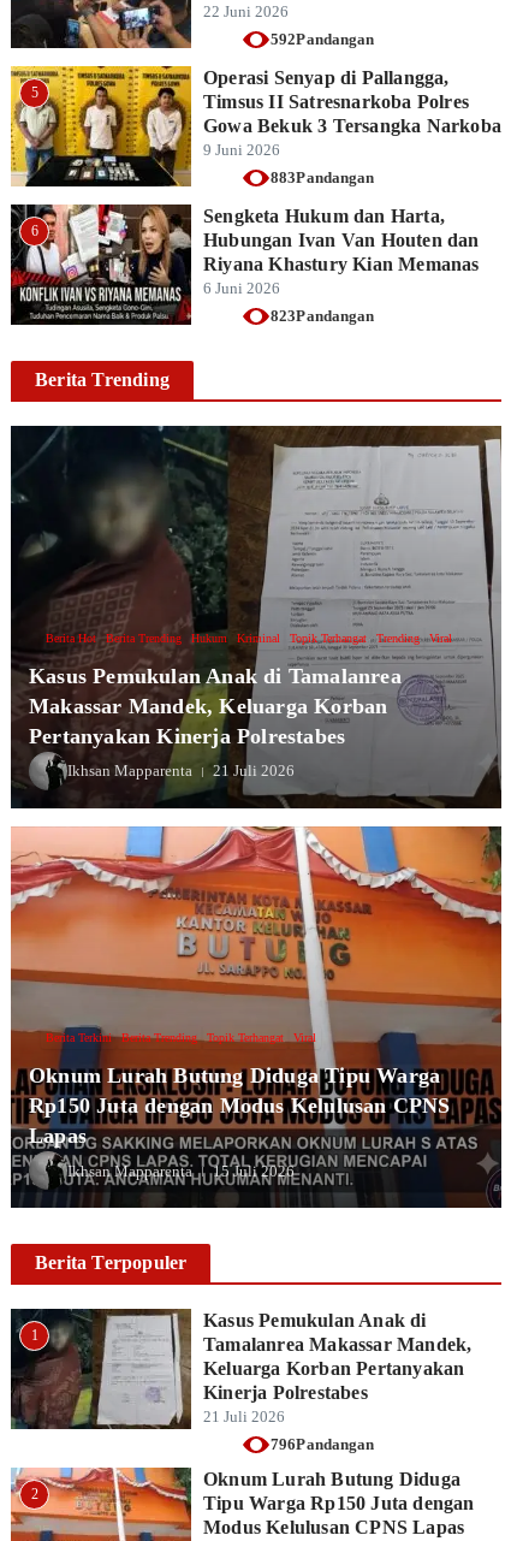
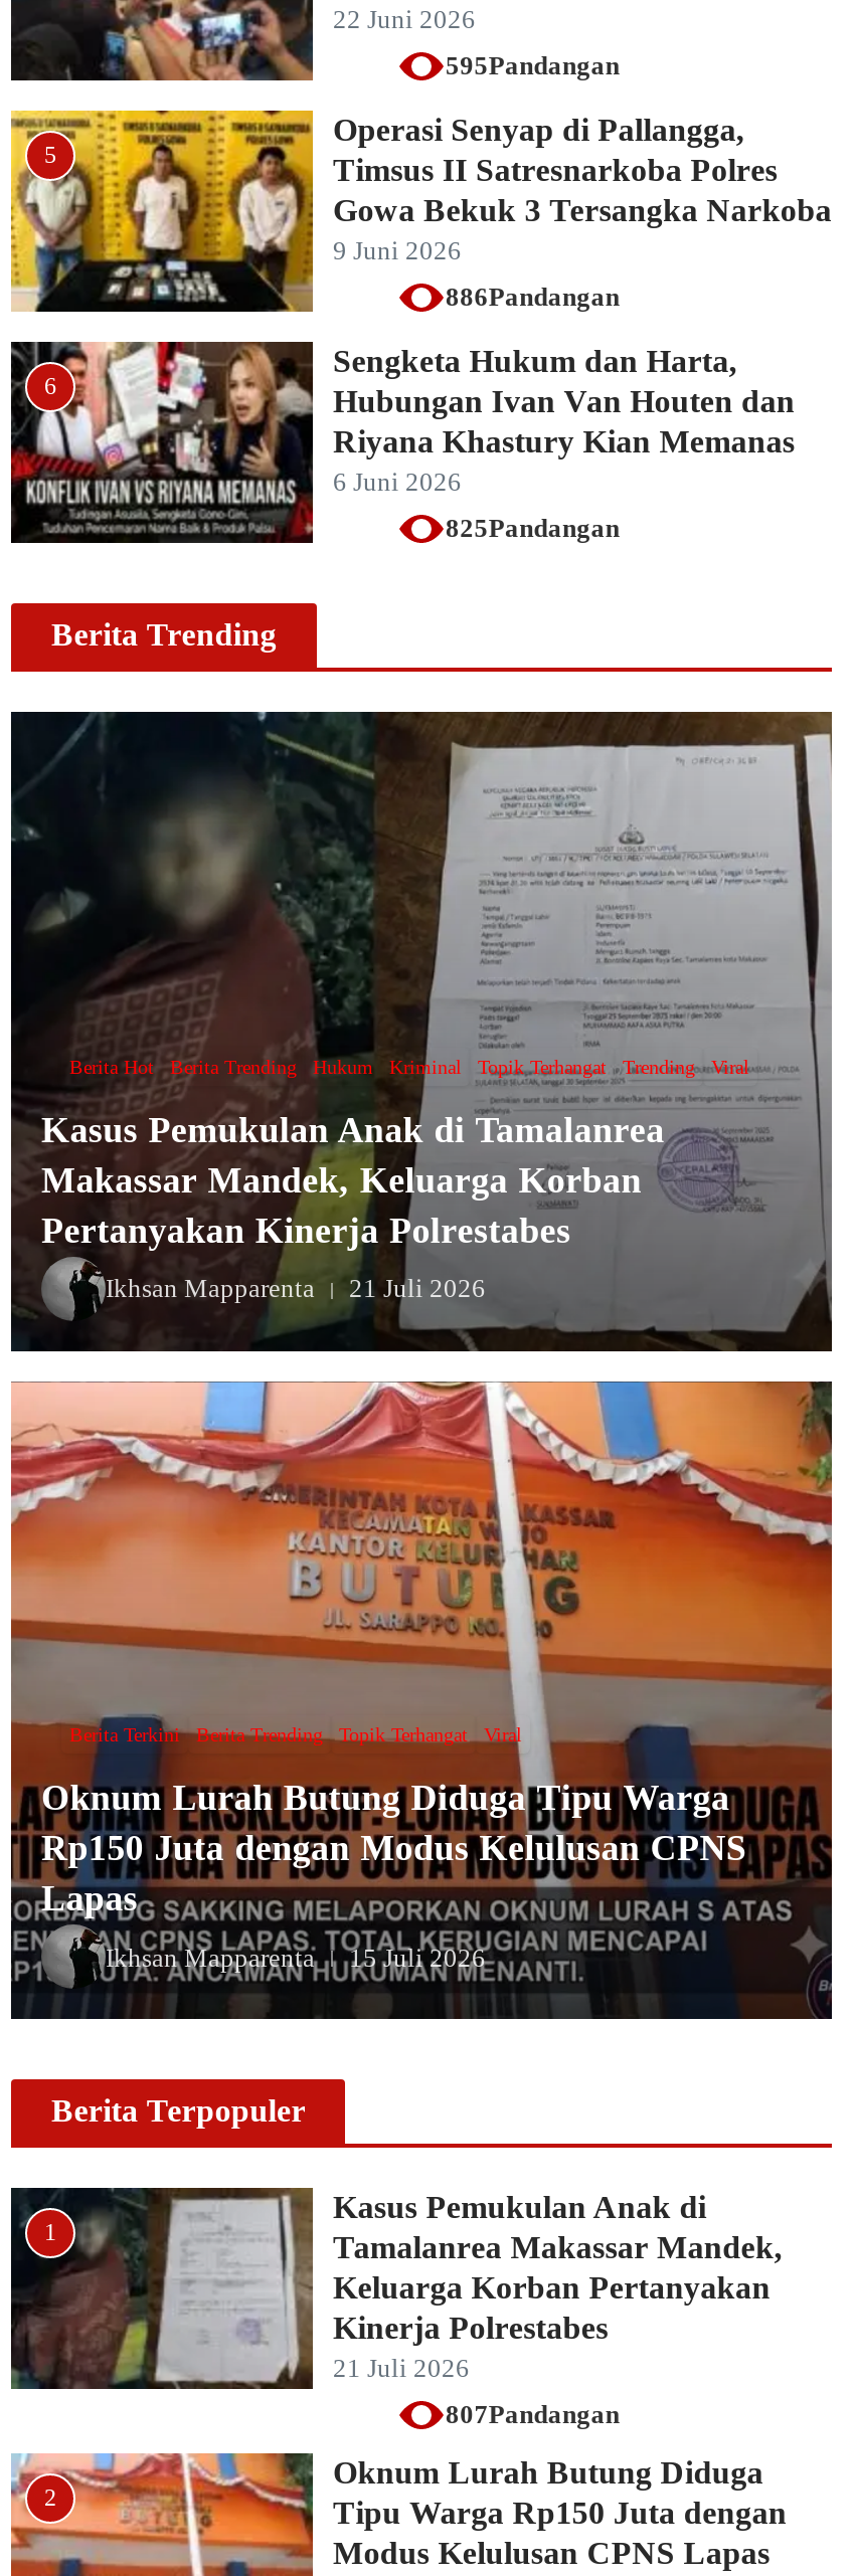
[271,31,375,48] 592Pandangan -> [446,52,620,80] 595Pandangan
[271,170,375,186] 883Pandangan -> [446,284,620,312] 886Pandangan
[271,308,375,325] 823Pandangan -> [446,515,620,543] 825Pandangan
[271,1436,375,1453] 796Pandangan -> [446,2401,620,2429] 807Pandangan

